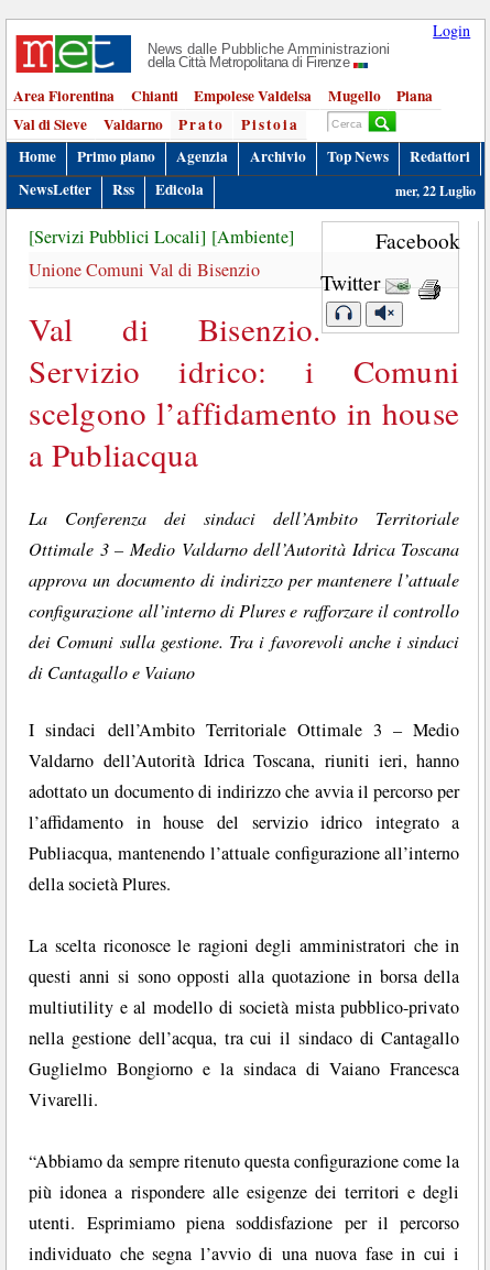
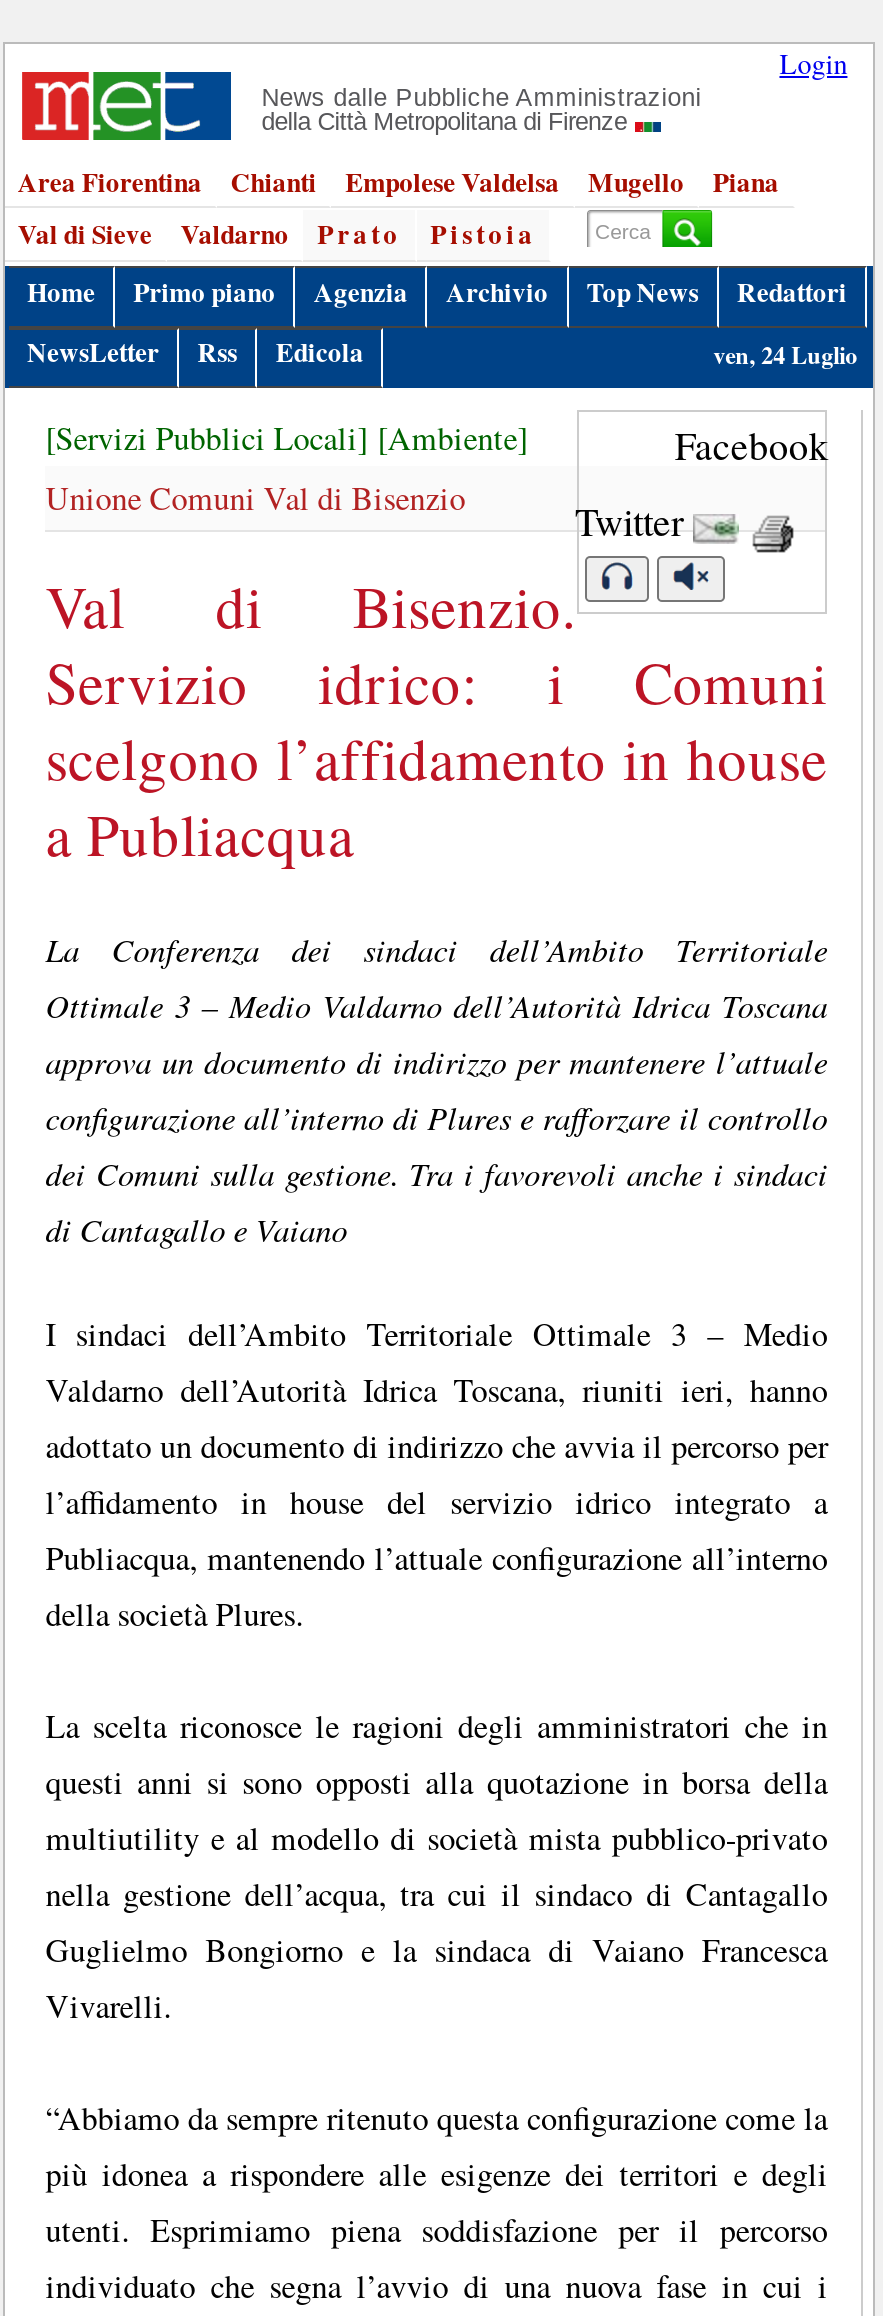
[395,182,476,201] mer, 22 Luglio -> [713,339,857,373] ven, 24 Luglio

